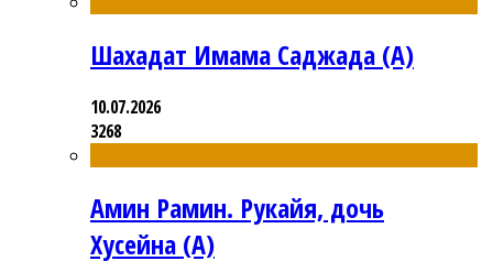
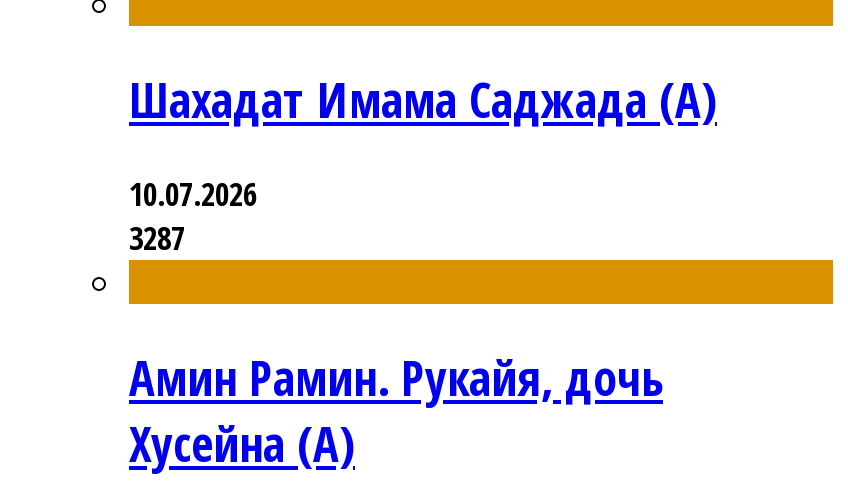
[90,119,121,143] 3268 -> [129,216,185,260] 3287

